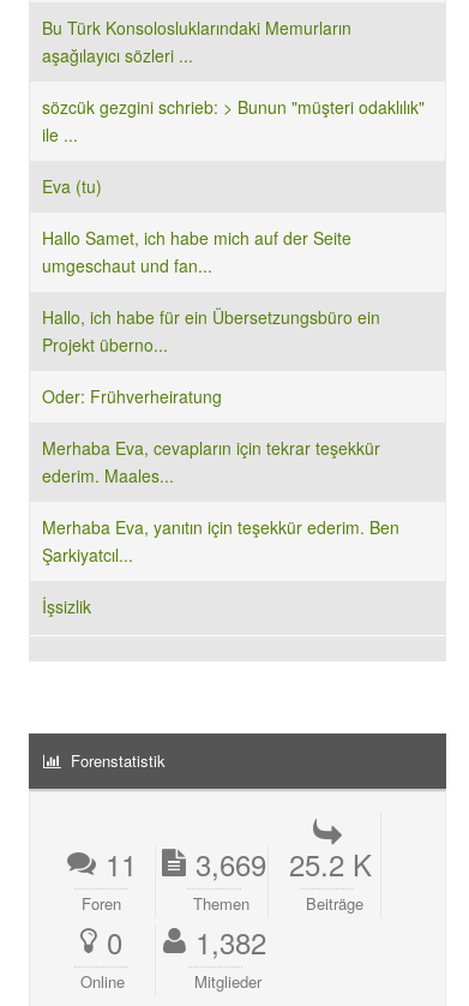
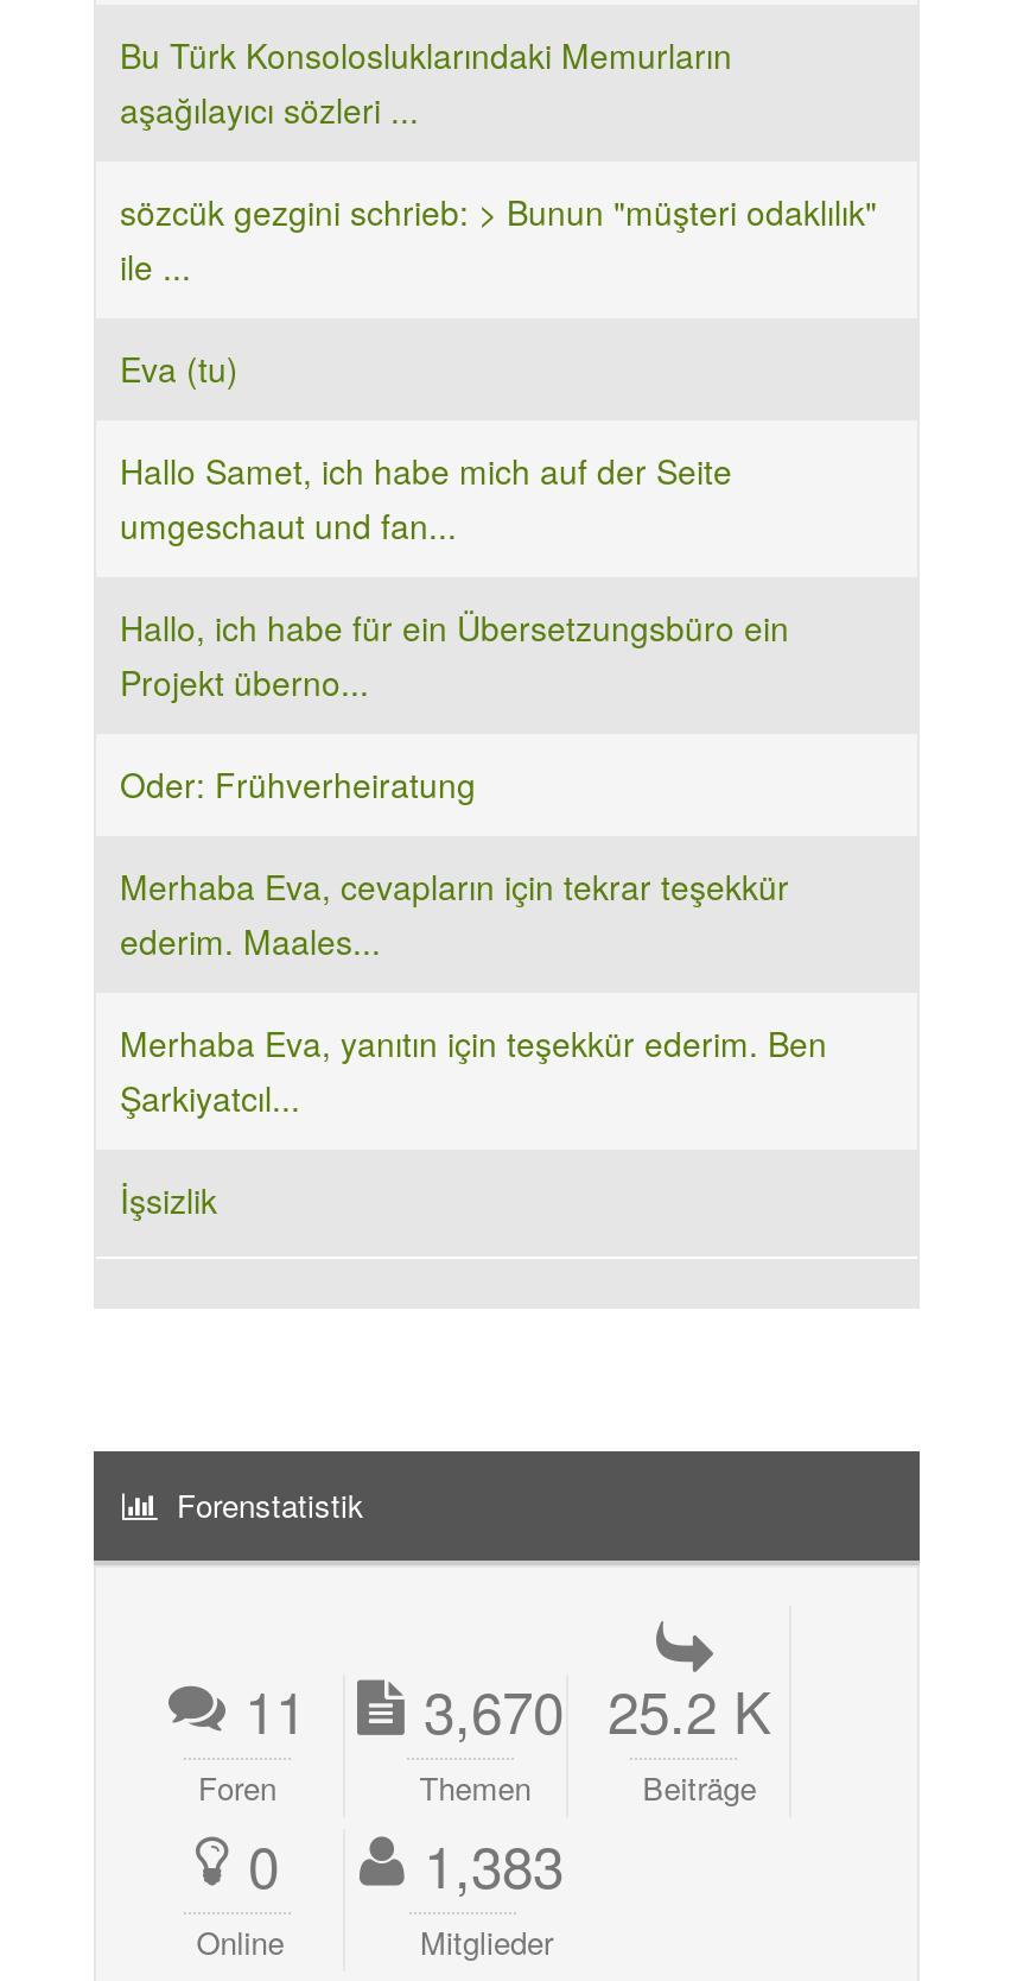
[105,843,371,885] 11 3,669 25.2 K -> [244,1667,771,1751] 11 3,670 25.2 K
[107,921,266,963] 0 1,382 -> [248,1822,564,1905] 0 1,383

